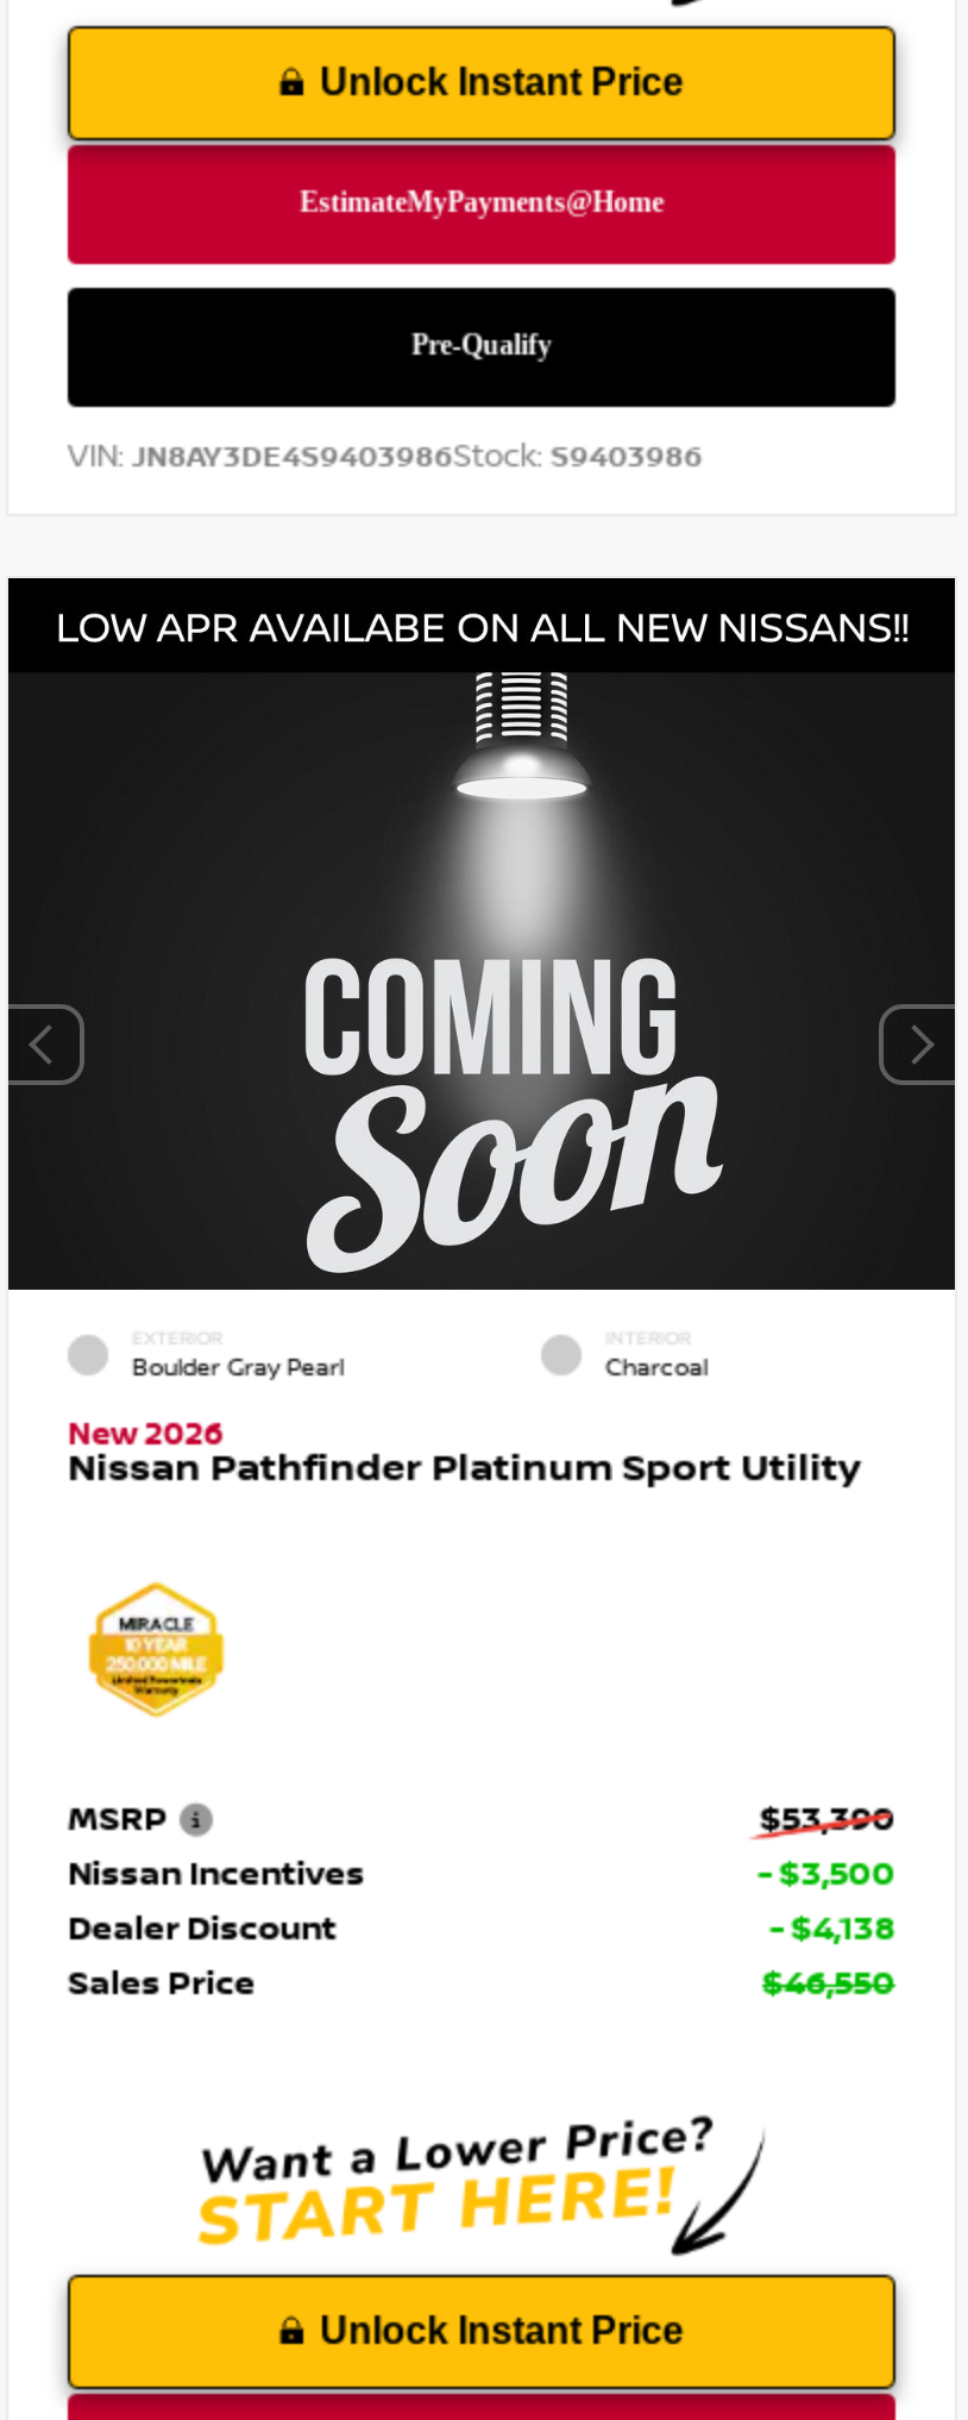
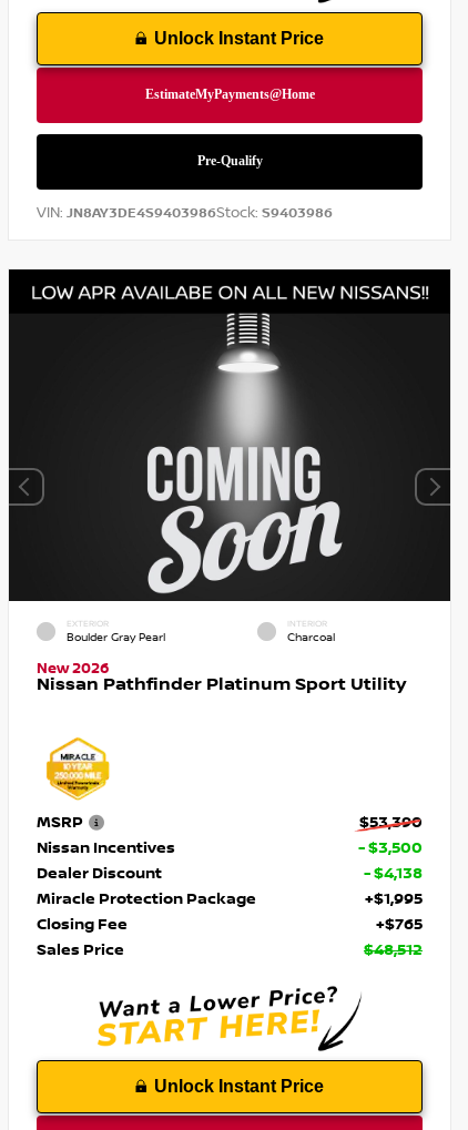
moved [68,1799,895,1949] -> [37,813,423,883]: MSRP | $53,390 | Nissan Incentives | - $3,500 | Dealer Discount | - $4,138
none -> [37,890,423,934] Miracle Protection Package | +$1,995 | Closing Fee | +$765
moved [68,1964,256,2004] -> [37,941,124,959]: Sales Price
[762,1964,895,2004] $46,550 -> [364,941,423,959] $48,512

